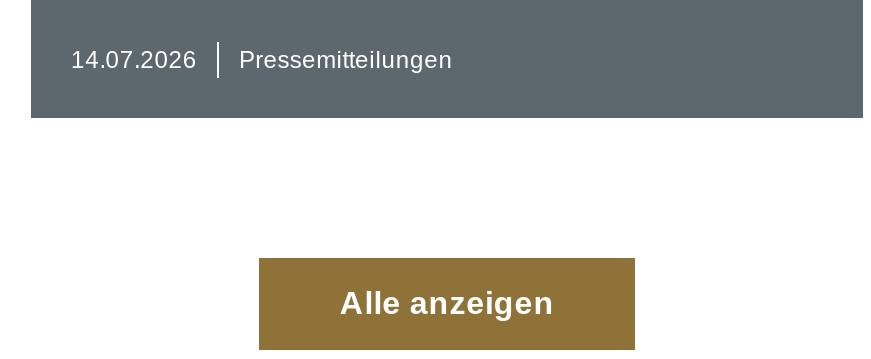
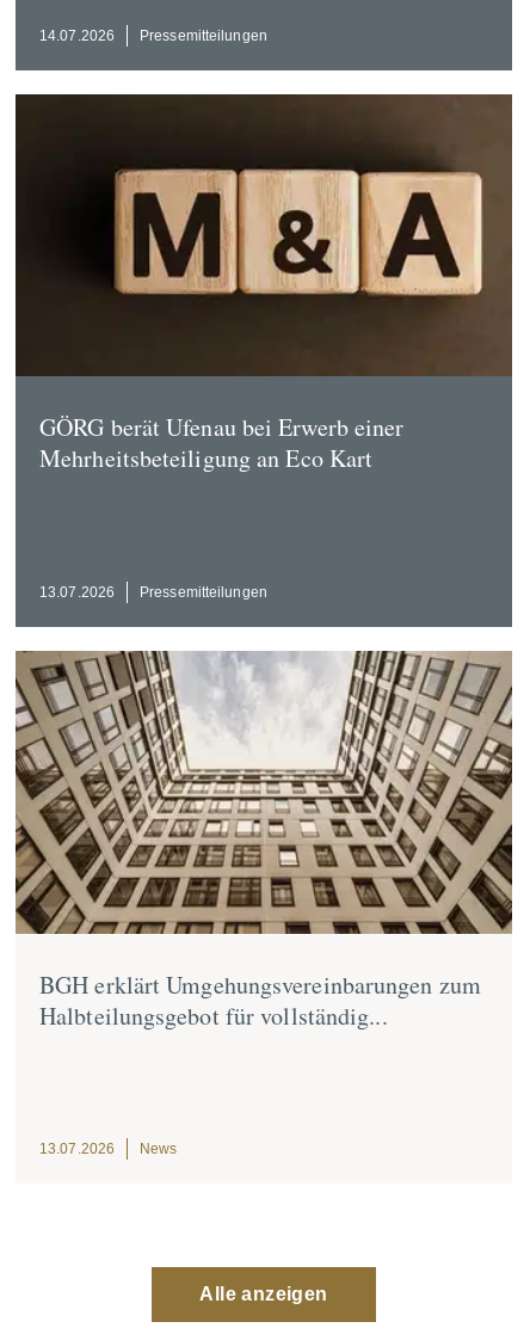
none -> [14,650,513,1031] [image] | BGH erklärt Umgehungsvereinbarungen zum | Halbteilungsgebot für vollständig...
none -> [17,93,512,475] [image] | GÖRG berät Ufenau bei Erwerb einer | Mehrheitsbeteiligung an Eco Kart
none -> [39,584,267,601] 13.07.2026 | Pressemitteilungen
none -> [39,1141,177,1158] 13.07.2026 | News

